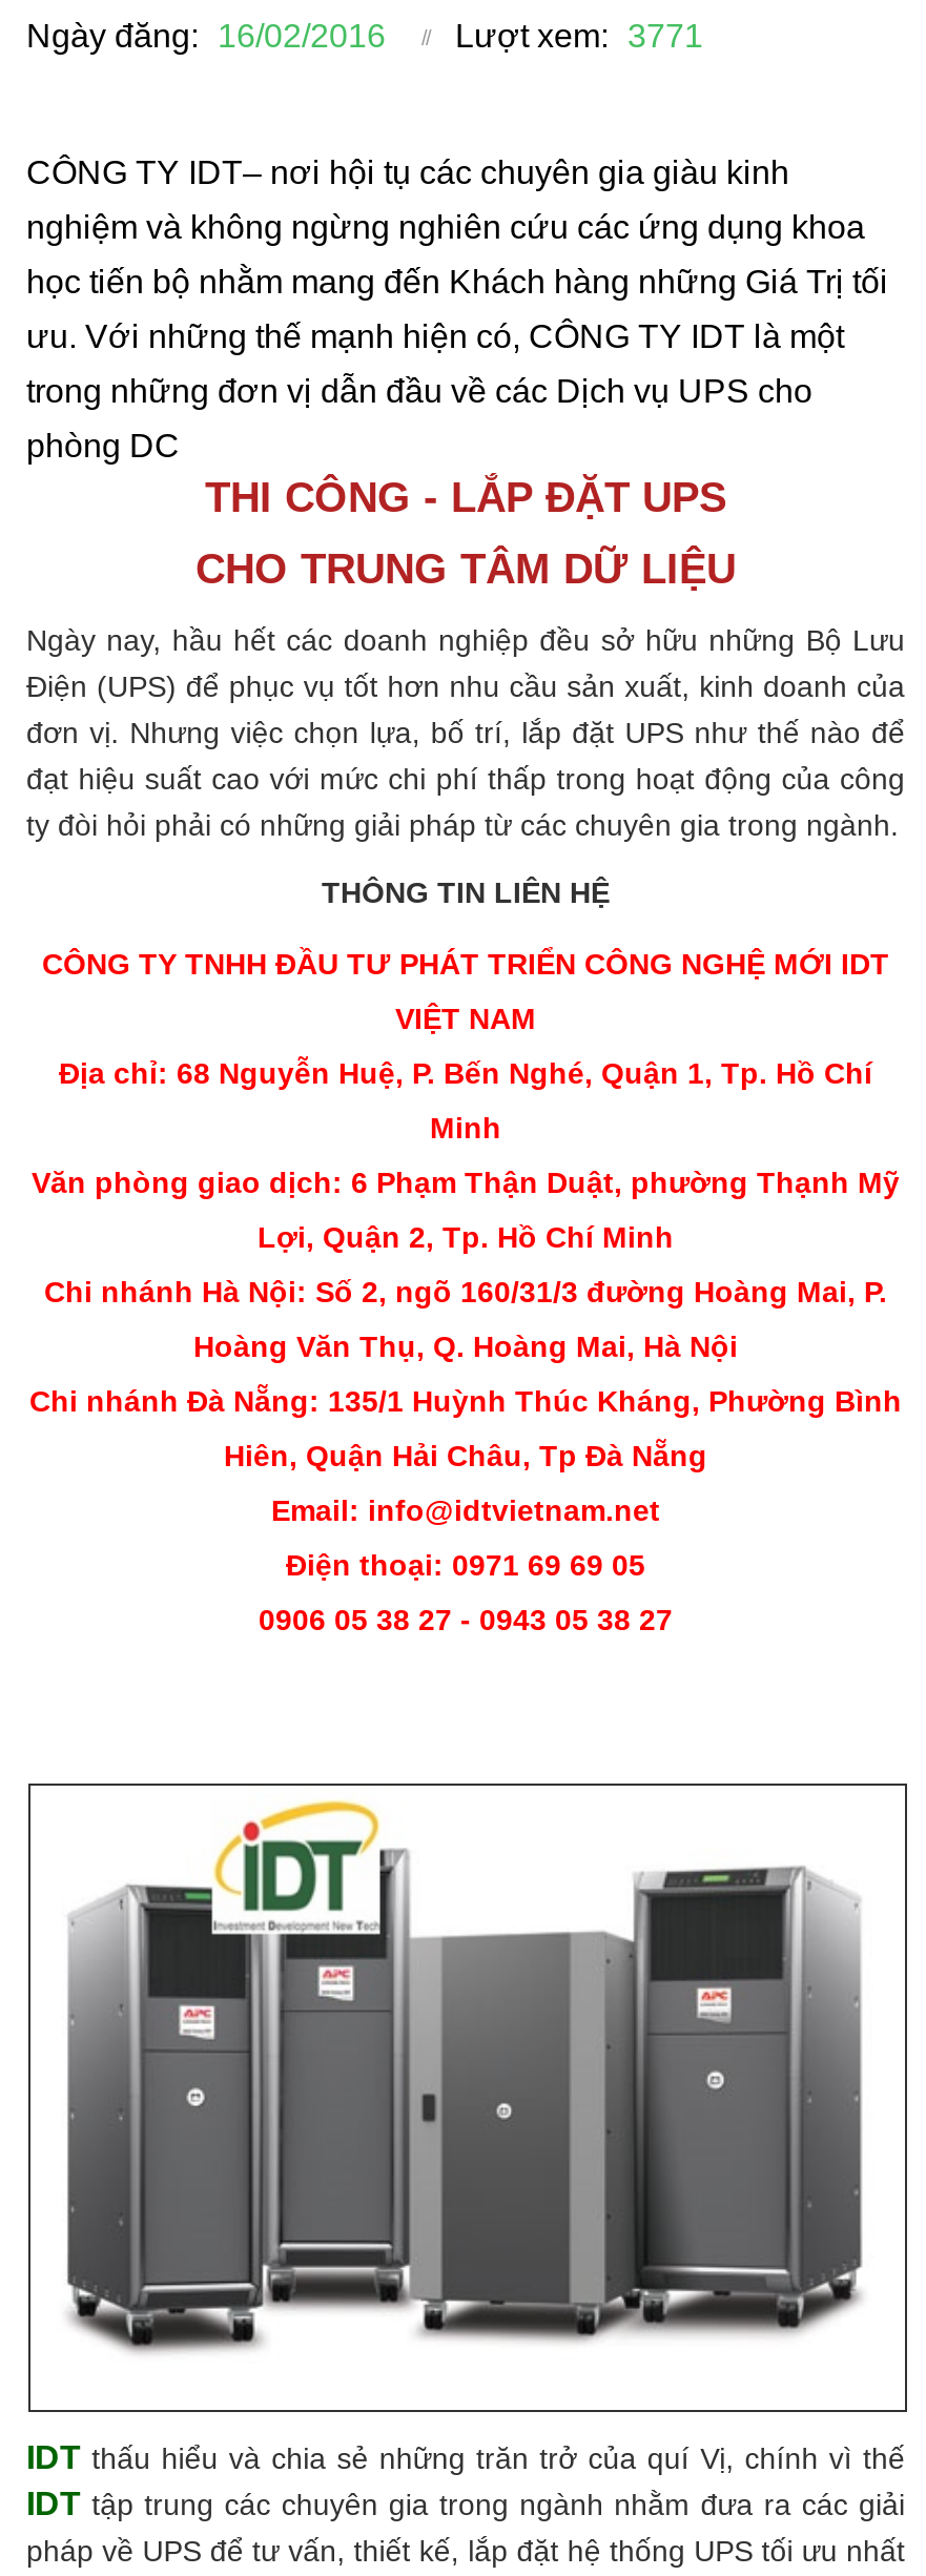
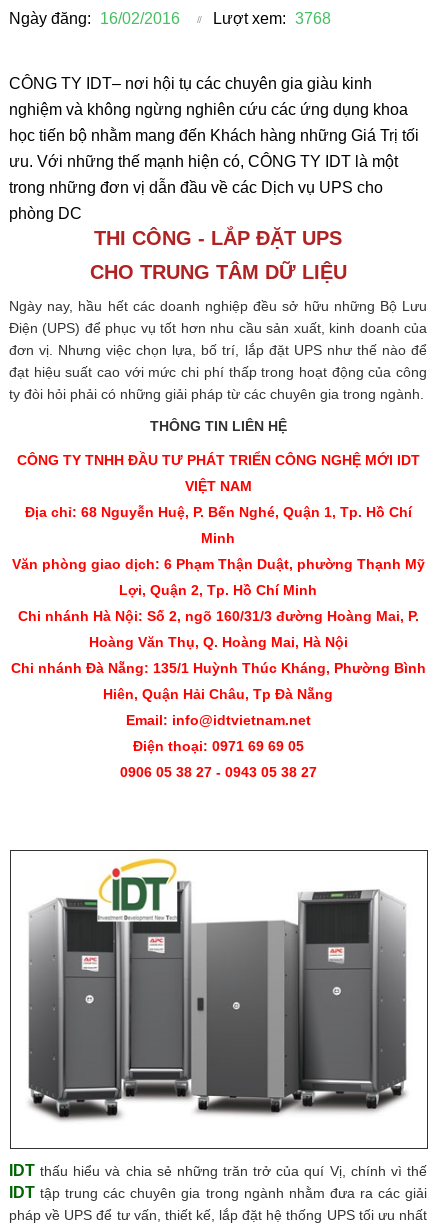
[26,18,703,54] Ngày đăng: 16/02/2016 Lượt xem: 3771 -> [9,10,331,27] Ngày đăng: 16/02/2016 Lượt xem: 3768

